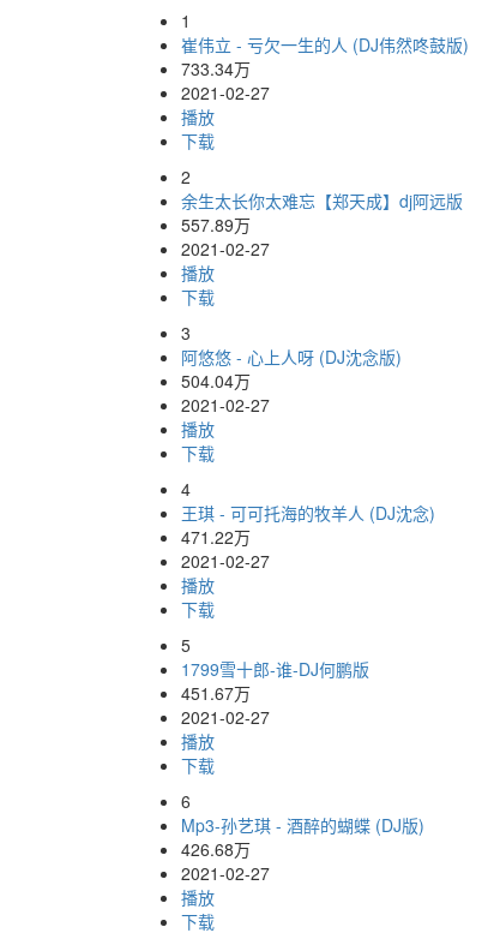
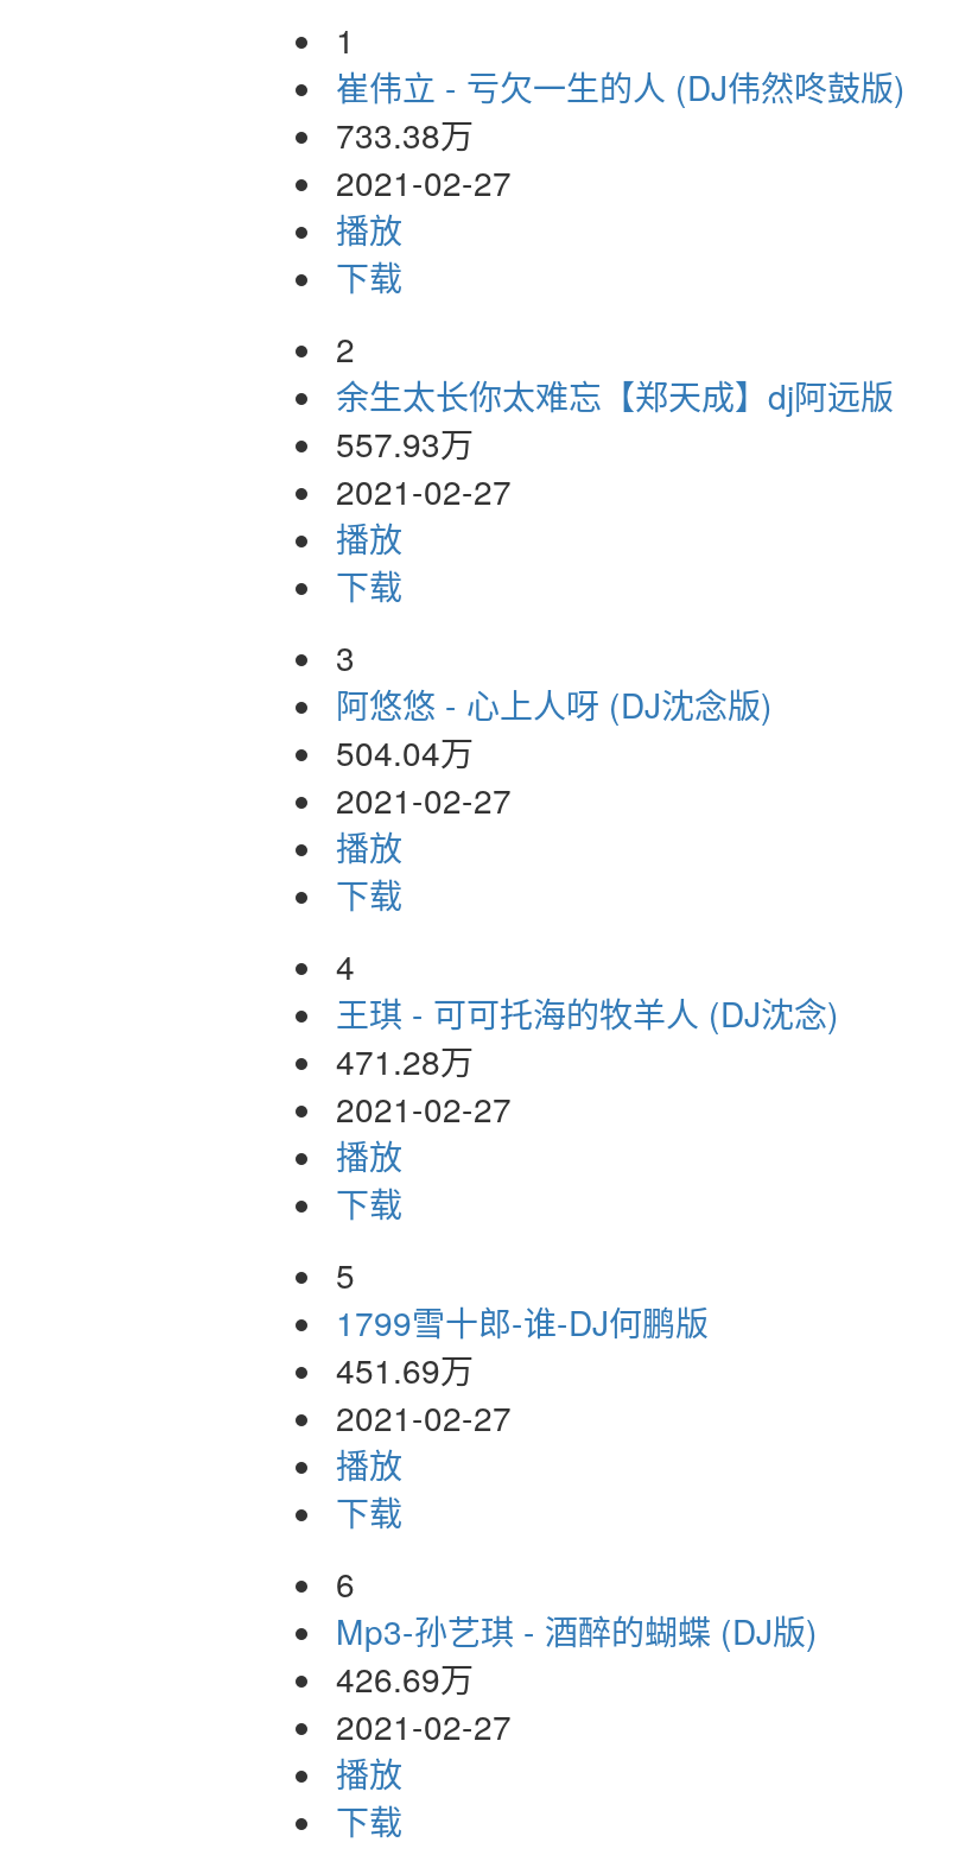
[181,56,251,80] 733.34万 -> [336,110,474,157] 733.38万
[181,212,251,236] 557.89万 -> [336,419,474,466] 557.93万
[181,524,251,548] 471.22万 -> [336,1036,474,1084] 471.28万
[181,680,251,704] 451.67万 -> [336,1345,474,1392] 451.69万
[181,837,251,861] 426.68万 -> [336,1654,474,1701] 426.69万

